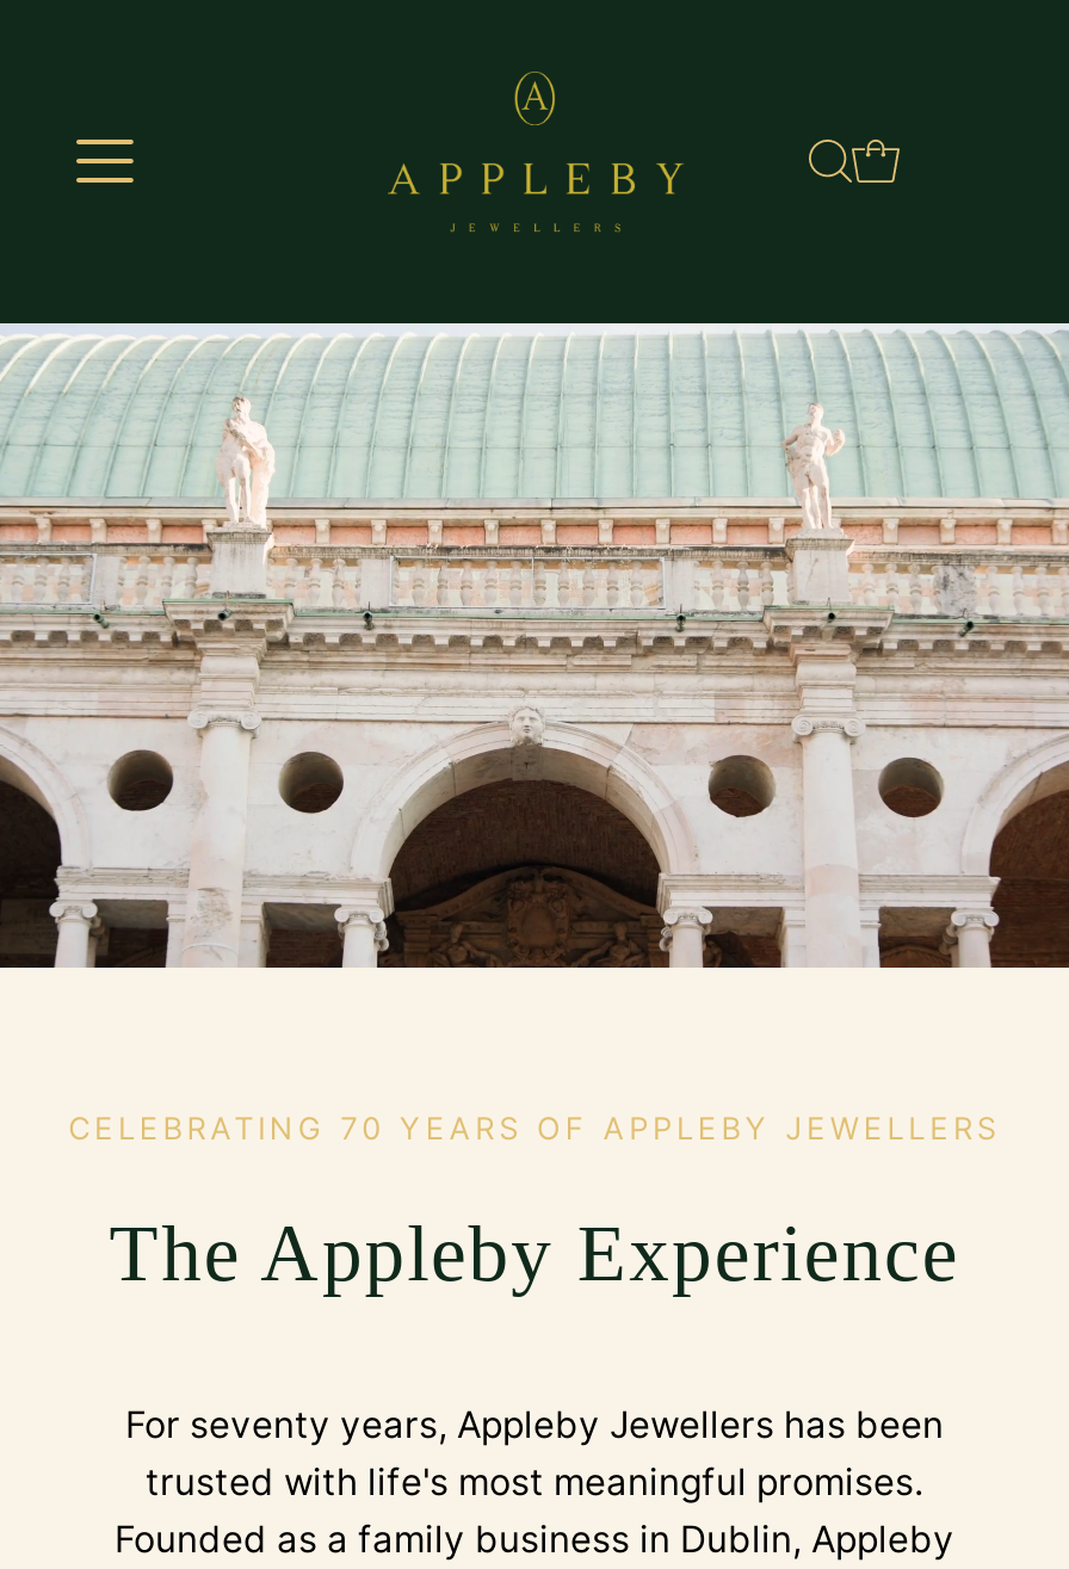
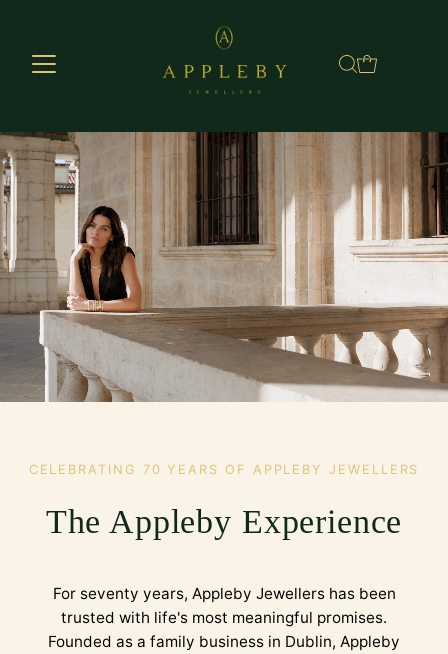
[7,321,1062,970] [image] -> [3,131,445,402] [image]

